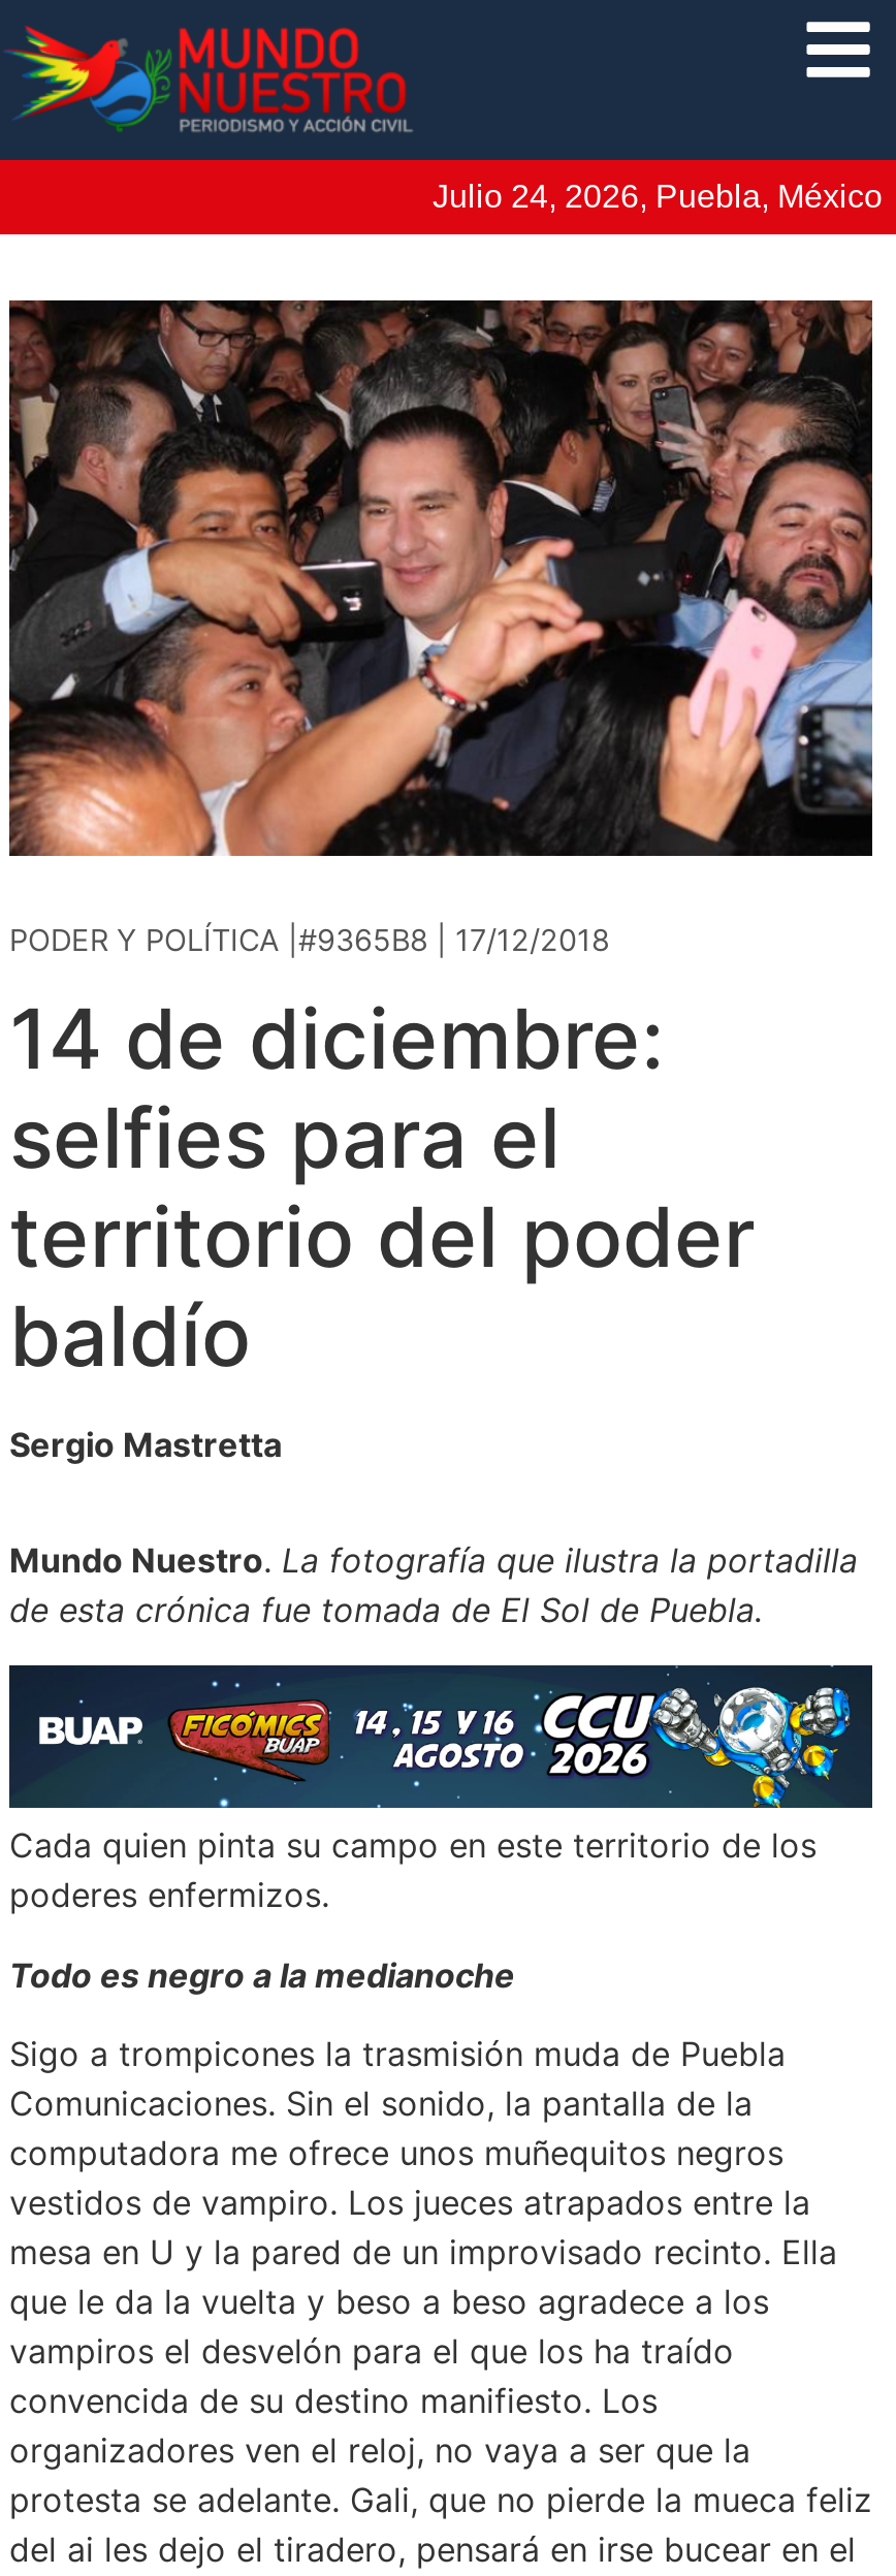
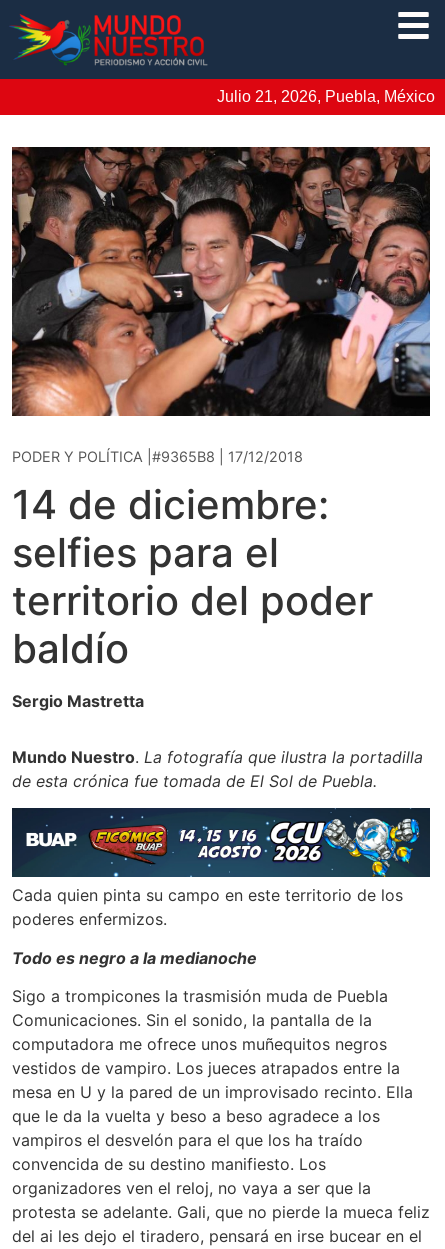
[433,179,883,214] Julio 24, 2026, Puebla, México -> [217,88,435,105] Julio 21, 2026, Puebla, México

